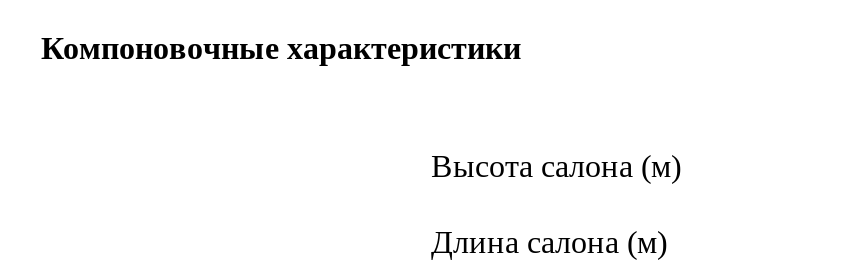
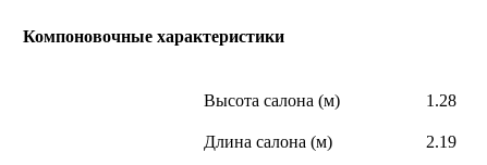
none -> [426,91,456,110] 1.28
none -> [426,133,456,151] 2.19

